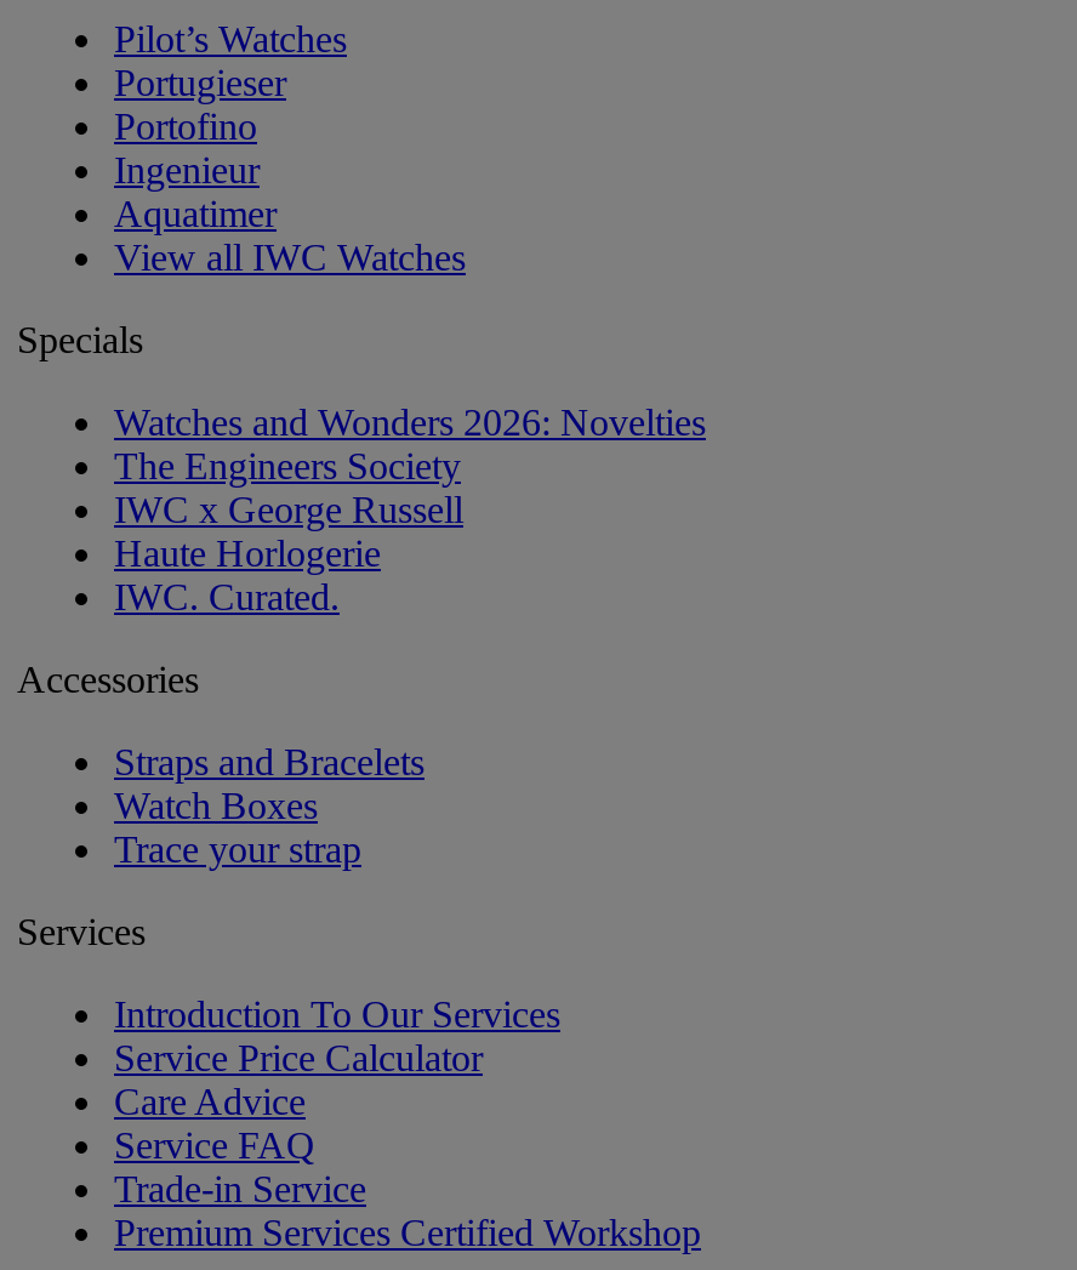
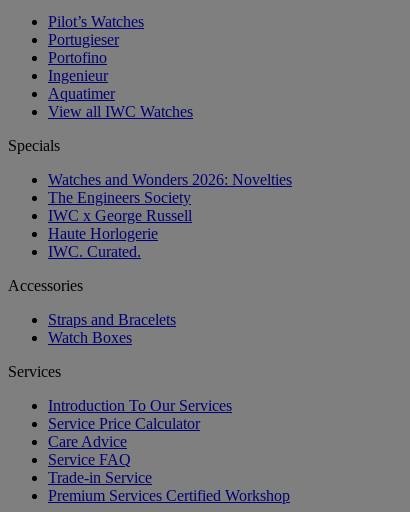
[114,828,361,869] Trace your strap -> none

